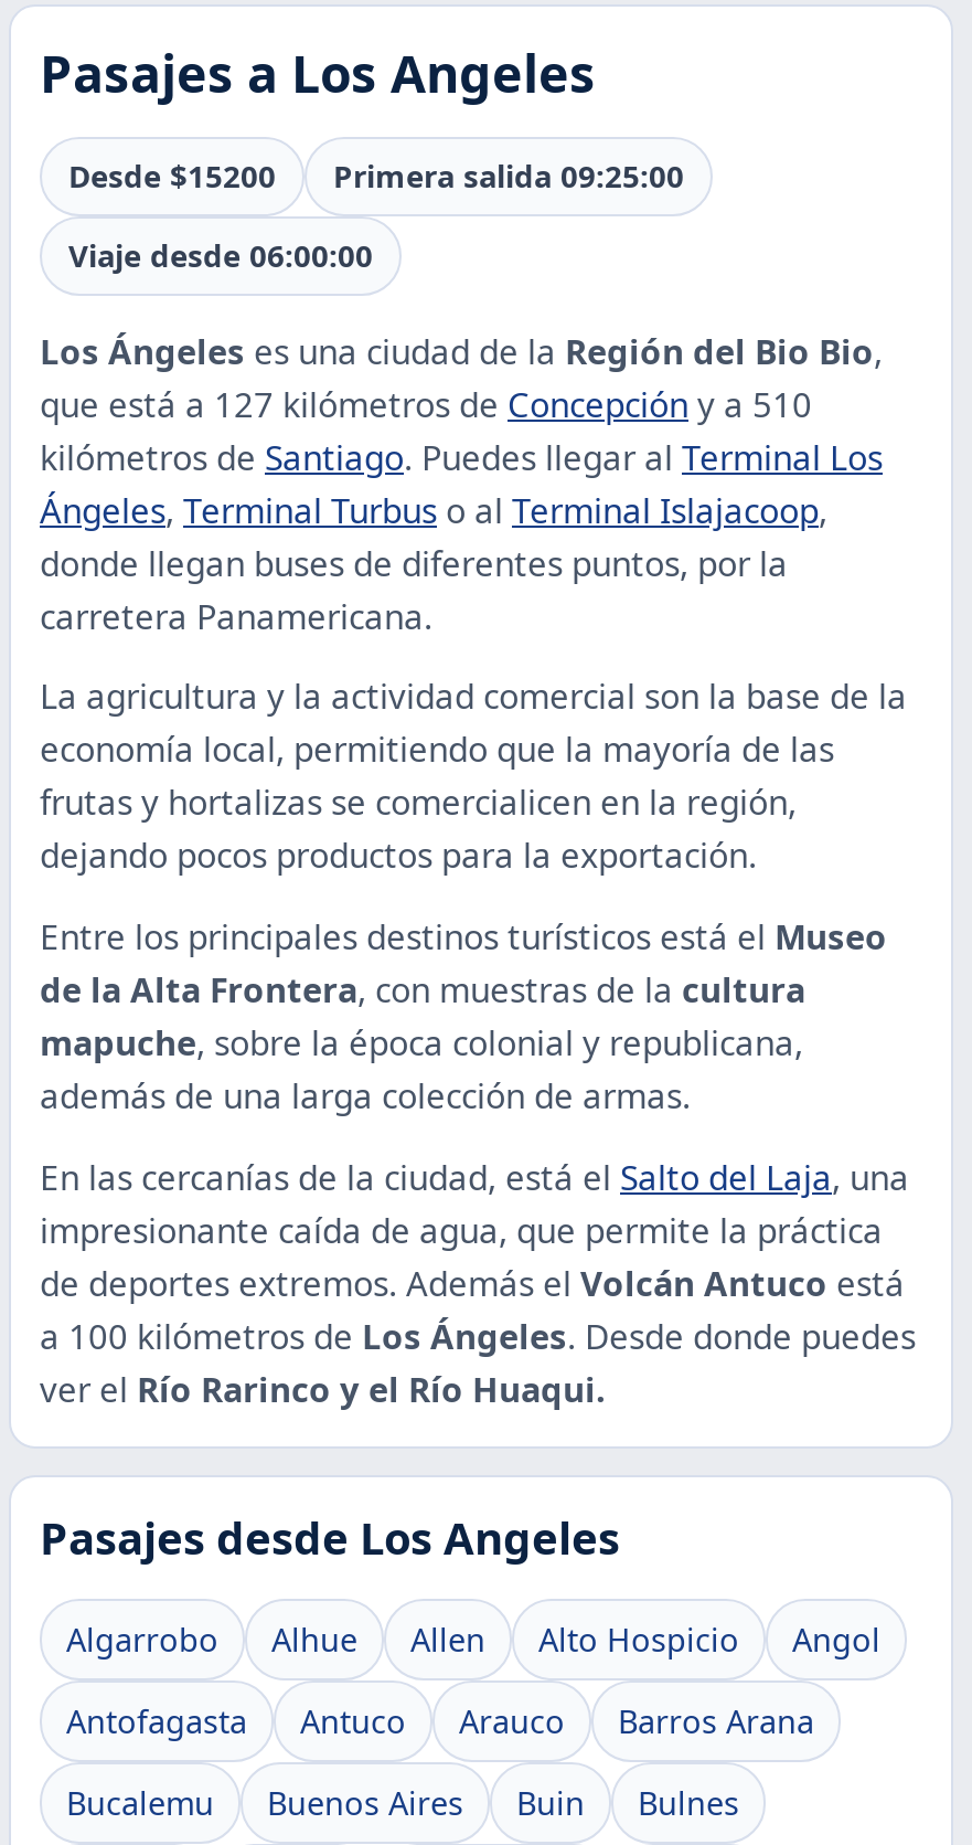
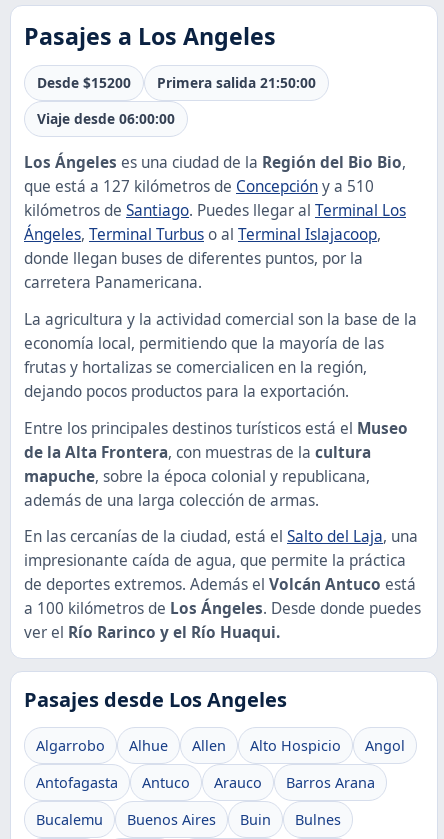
[333,153,684,195] Primera salida 09:25:00 -> [157,73,316,92] Primera salida 21:50:00

